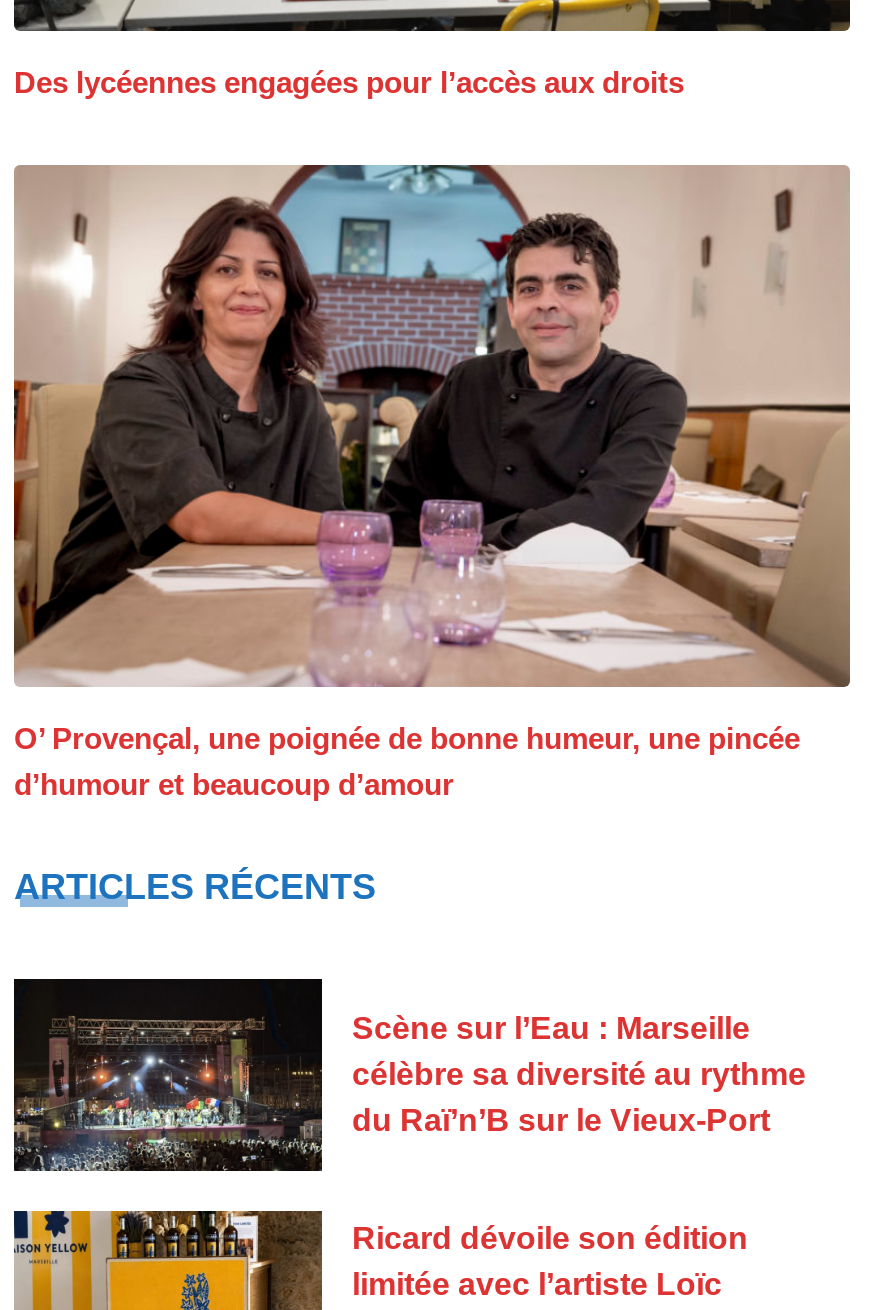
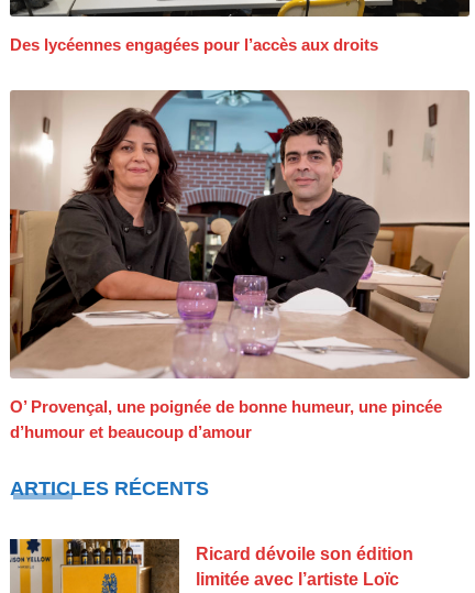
[14,976,806,1174] [image] | Scène sur l’Eau : Marseille | célèbre sa diversité au rythme | du Raï’n’B sur le Vieux-Port -> none

